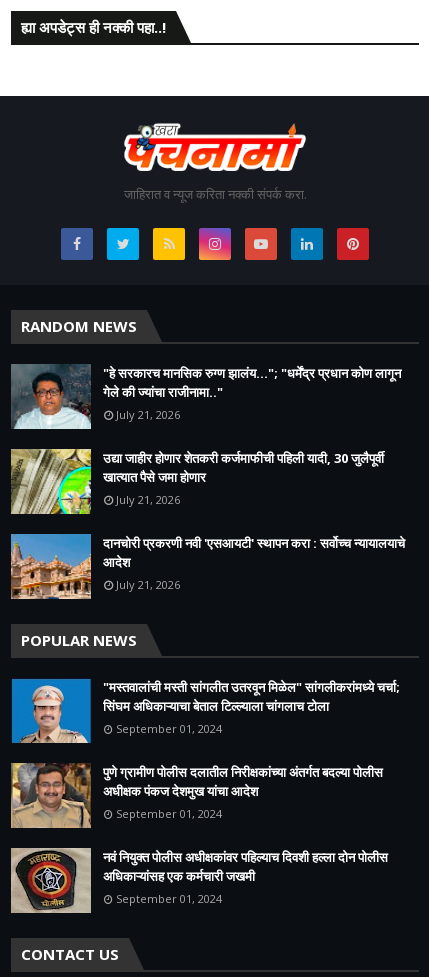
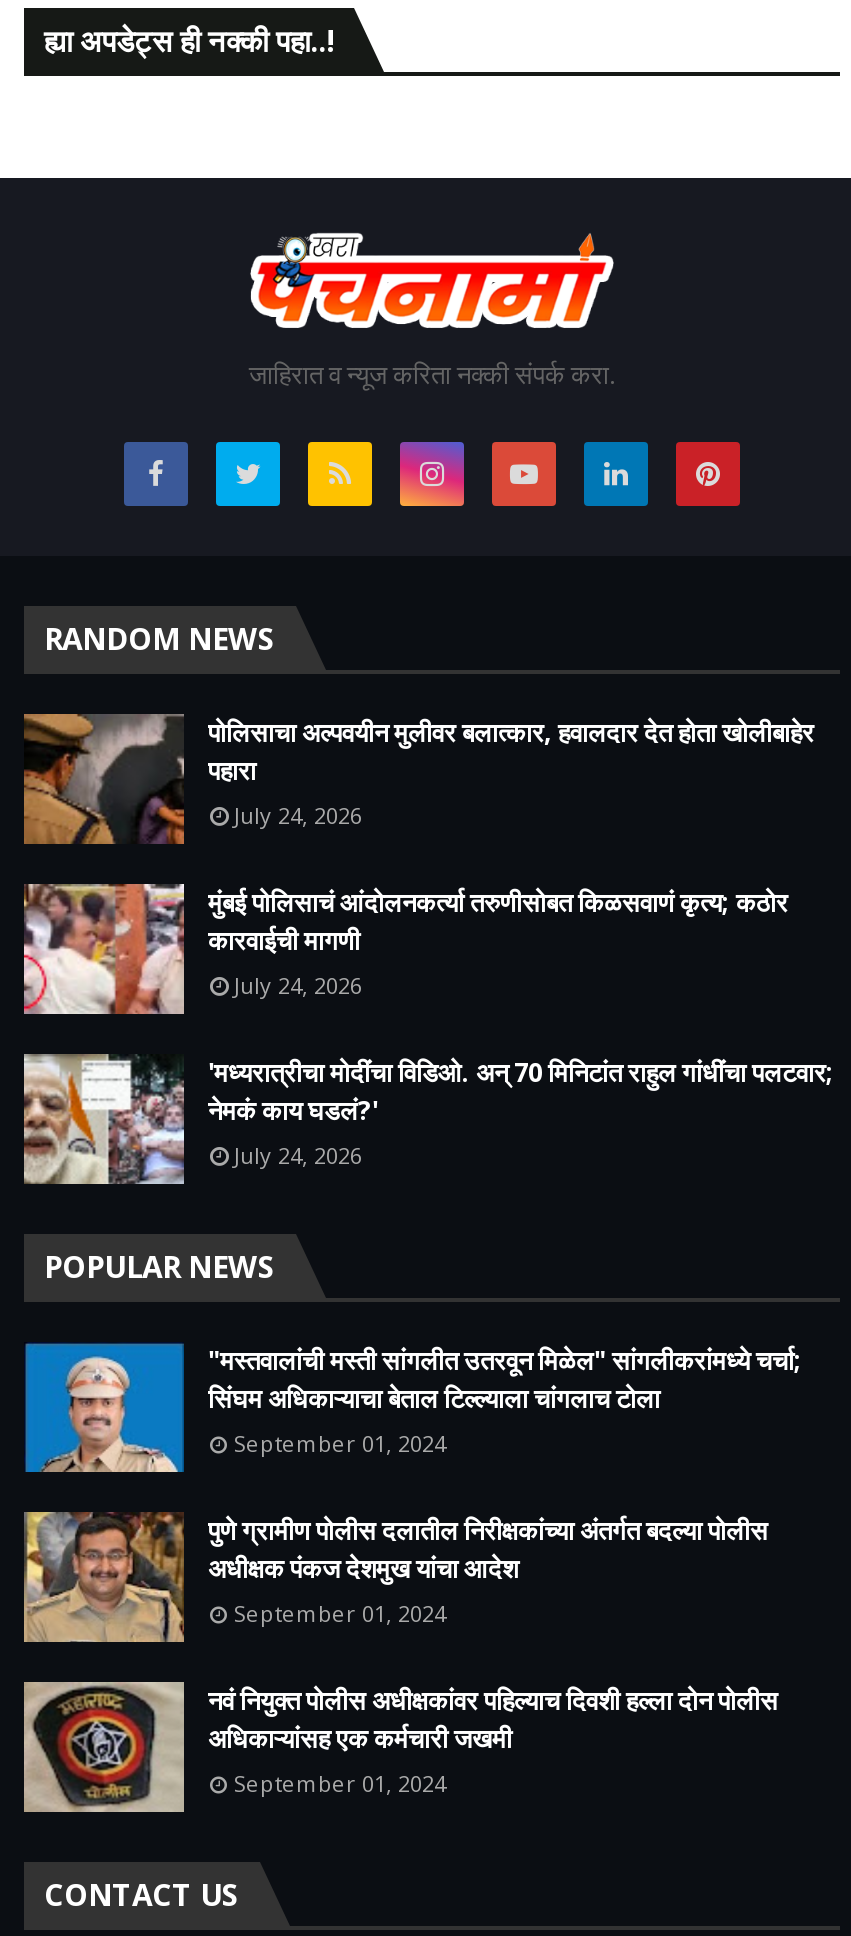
[10,364,401,430] [image] | "हे सरकारच मानसिक रुग्ण झालंय..."; "धर्मेंद्र प्रधान कोण लागून | गेले की ज्यांचा राजीनामा.." | July 21, 2026 -> [22,712,814,846] [image] | पोलिसाचा अल्पवयीन मुलीवर बलात्कार, हवालदार देत होता खोलीबाहेर | पहारा | July 24, 2026
[11,448,384,515] [image] | उद्या जाहीर होणार शेतकरी कर्जमाफीची पहिली यादी, 30 जुलैपूर्वी | खात्यात पैसे जमा होणार | July 21, 2026 -> [22,882,788,1016] [image] | मुंबई पोलिसाचं आंदोलनकर्त्या तरुणीसोबत किळसवाणं कृत्य; कठोर | कारवाईची मागणी | July 24, 2026
[10,533,405,599] [image] | दानचोरी प्रकरणी नवी 'एसआयटी' स्थापन करा : सर्वोच्च न्यायालयाचे | आदेश | July 21, 2026 -> [22,1052,834,1186] [image] | 'मध्यरात्रीचा मोदींचा विडिओ. अन् 70 मिनिटांत राहुल गांधींचा पलटवार; | नेमकं काय घडलं?' | July 24, 2026

